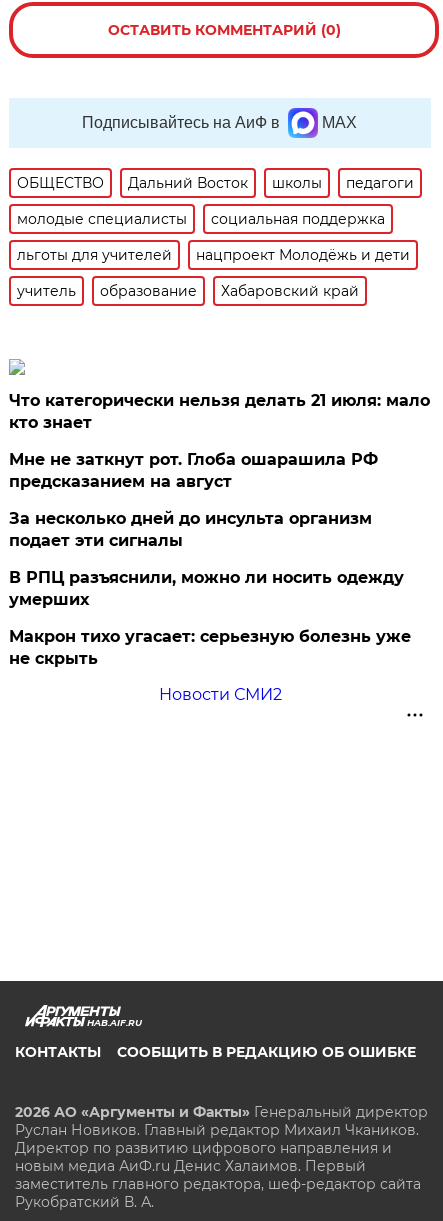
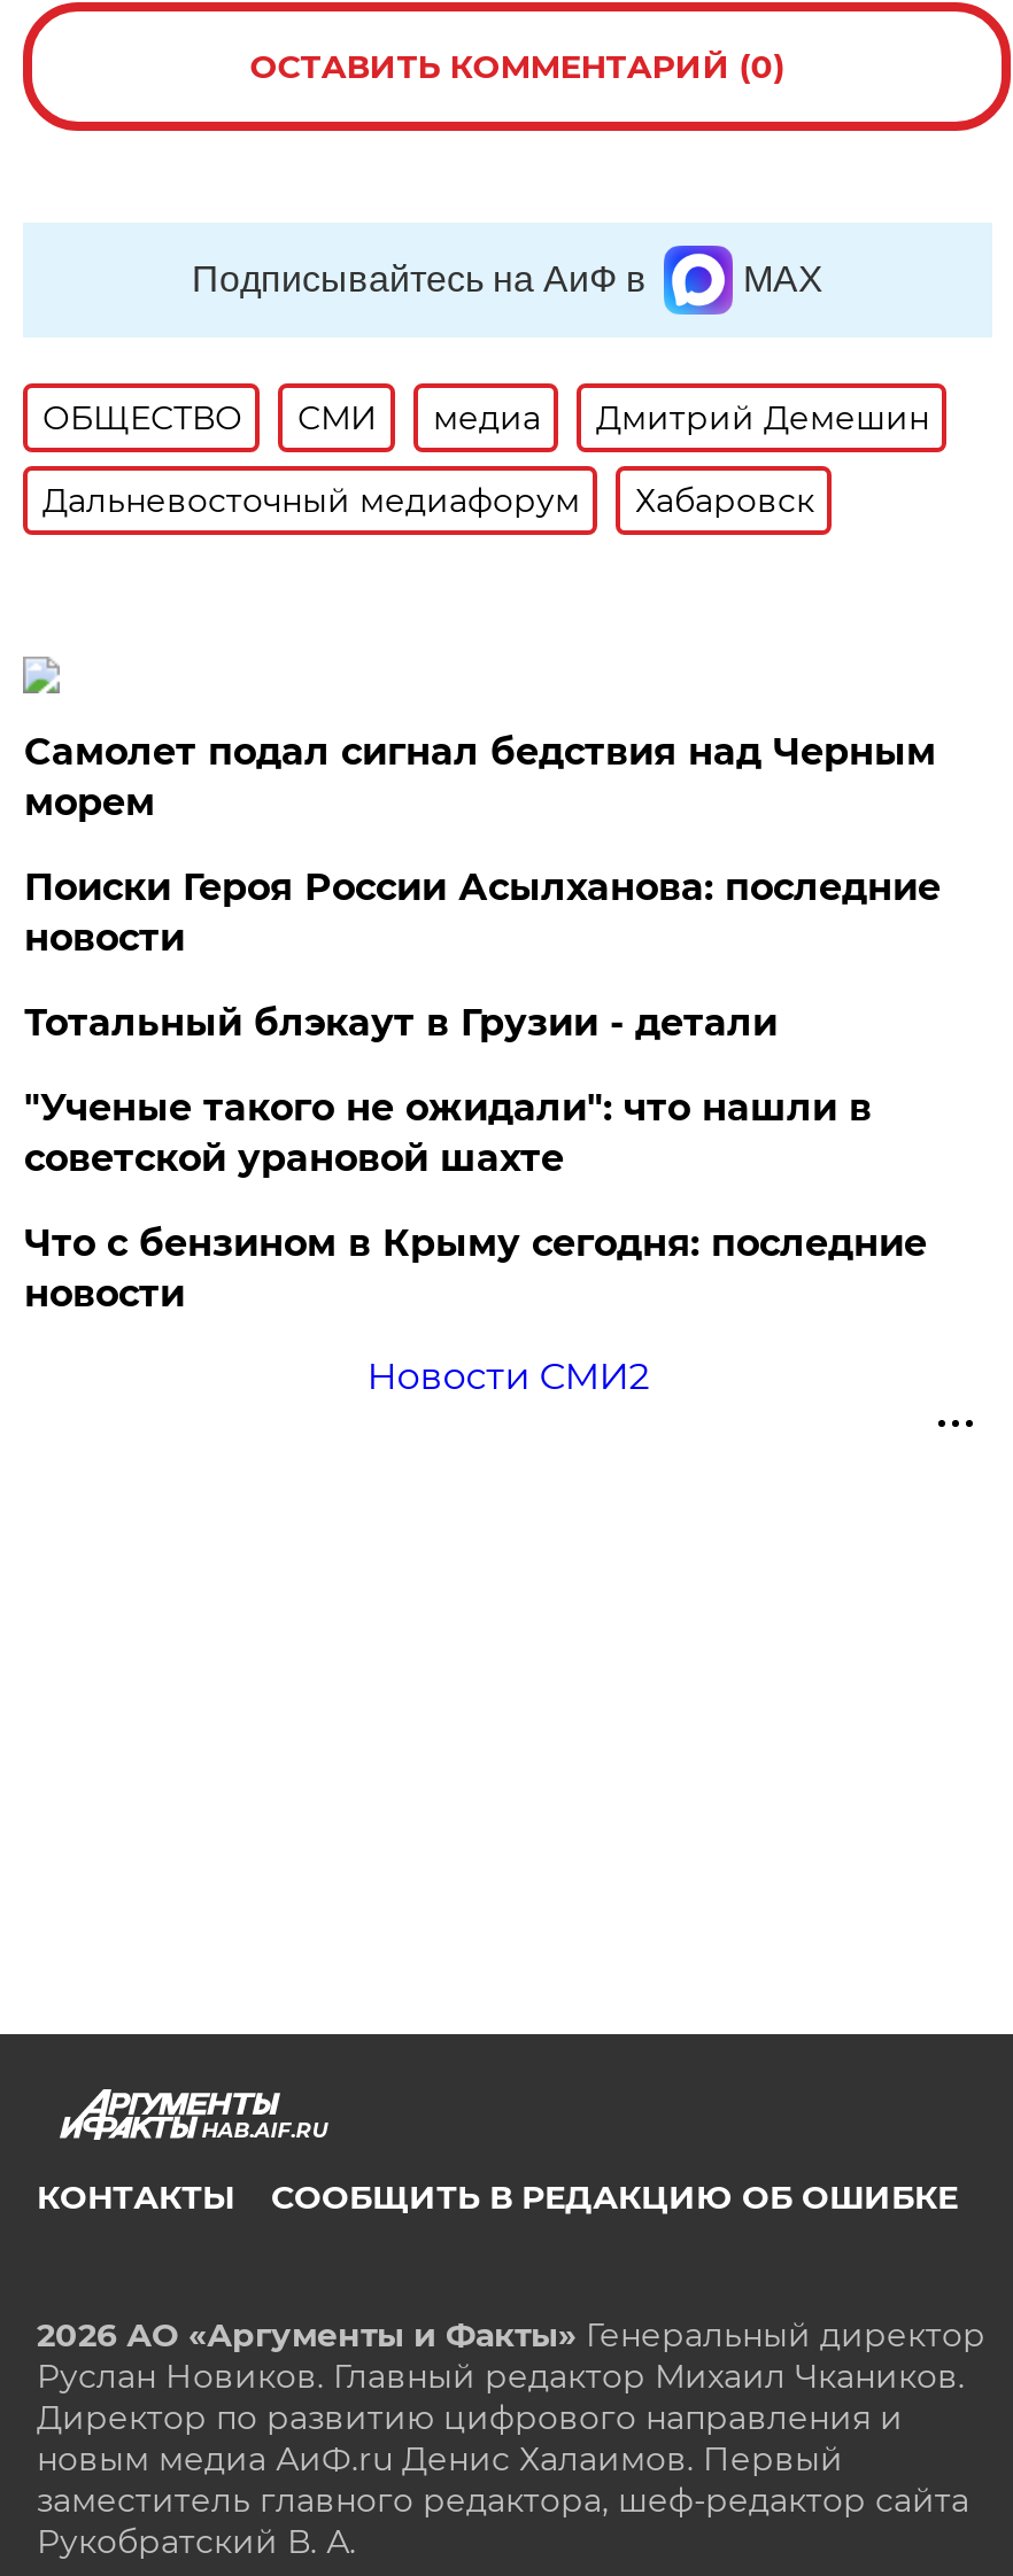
[17,174,414,300] Дальний Восток | школы | педагоги | молодые специалисты | социальная поддержка | льготы для учителей | нацпроект Молодёжь и дети | учитель | образование | Хабаровский край -> [42,397,929,521] СМИ | медиа | Дмитрий Демешин | Дальневосточный медиафорум | Хабаровск
[9,391,430,668] Что категорически нельзя делать 21 июля: мало | кто знает | Мне не заткнут рот. Глоба ошарашила РФ | предсказанием на август | За несколько дней до инсульта организм | подает эти сигналы | В РПЦ разъяснили, можно ли носить одежду | умерших | Макрон тихо угасает: серьезную болезнь уже | не скрыть -> [24,730,940,1315] Самолет подал сигнал бедствия над Черным | морем | Поиски Героя России Асылханова: последние | новости | Тотальный блэкаут в Грузии - детали | "Ученые такого не ожидали": что нашли в | советской урановой шахте | Что с бензином в Крыму сегодня: последние | новости

